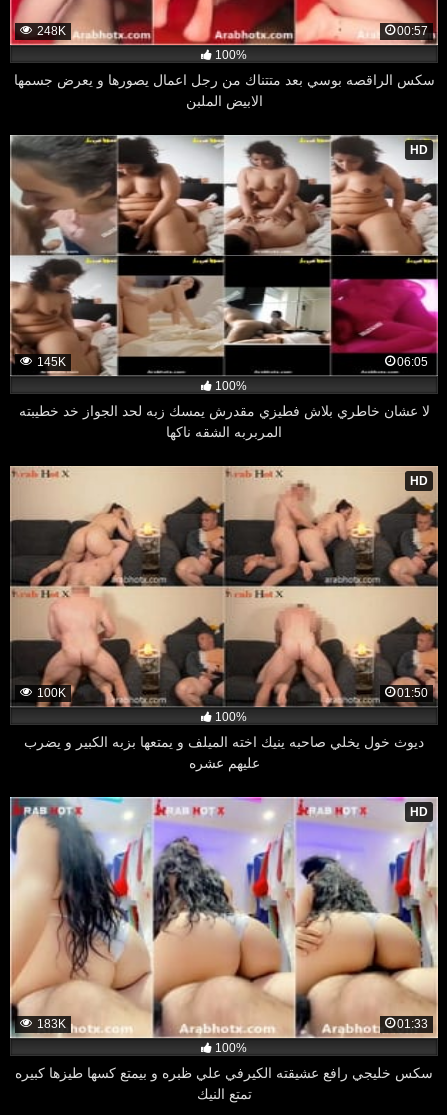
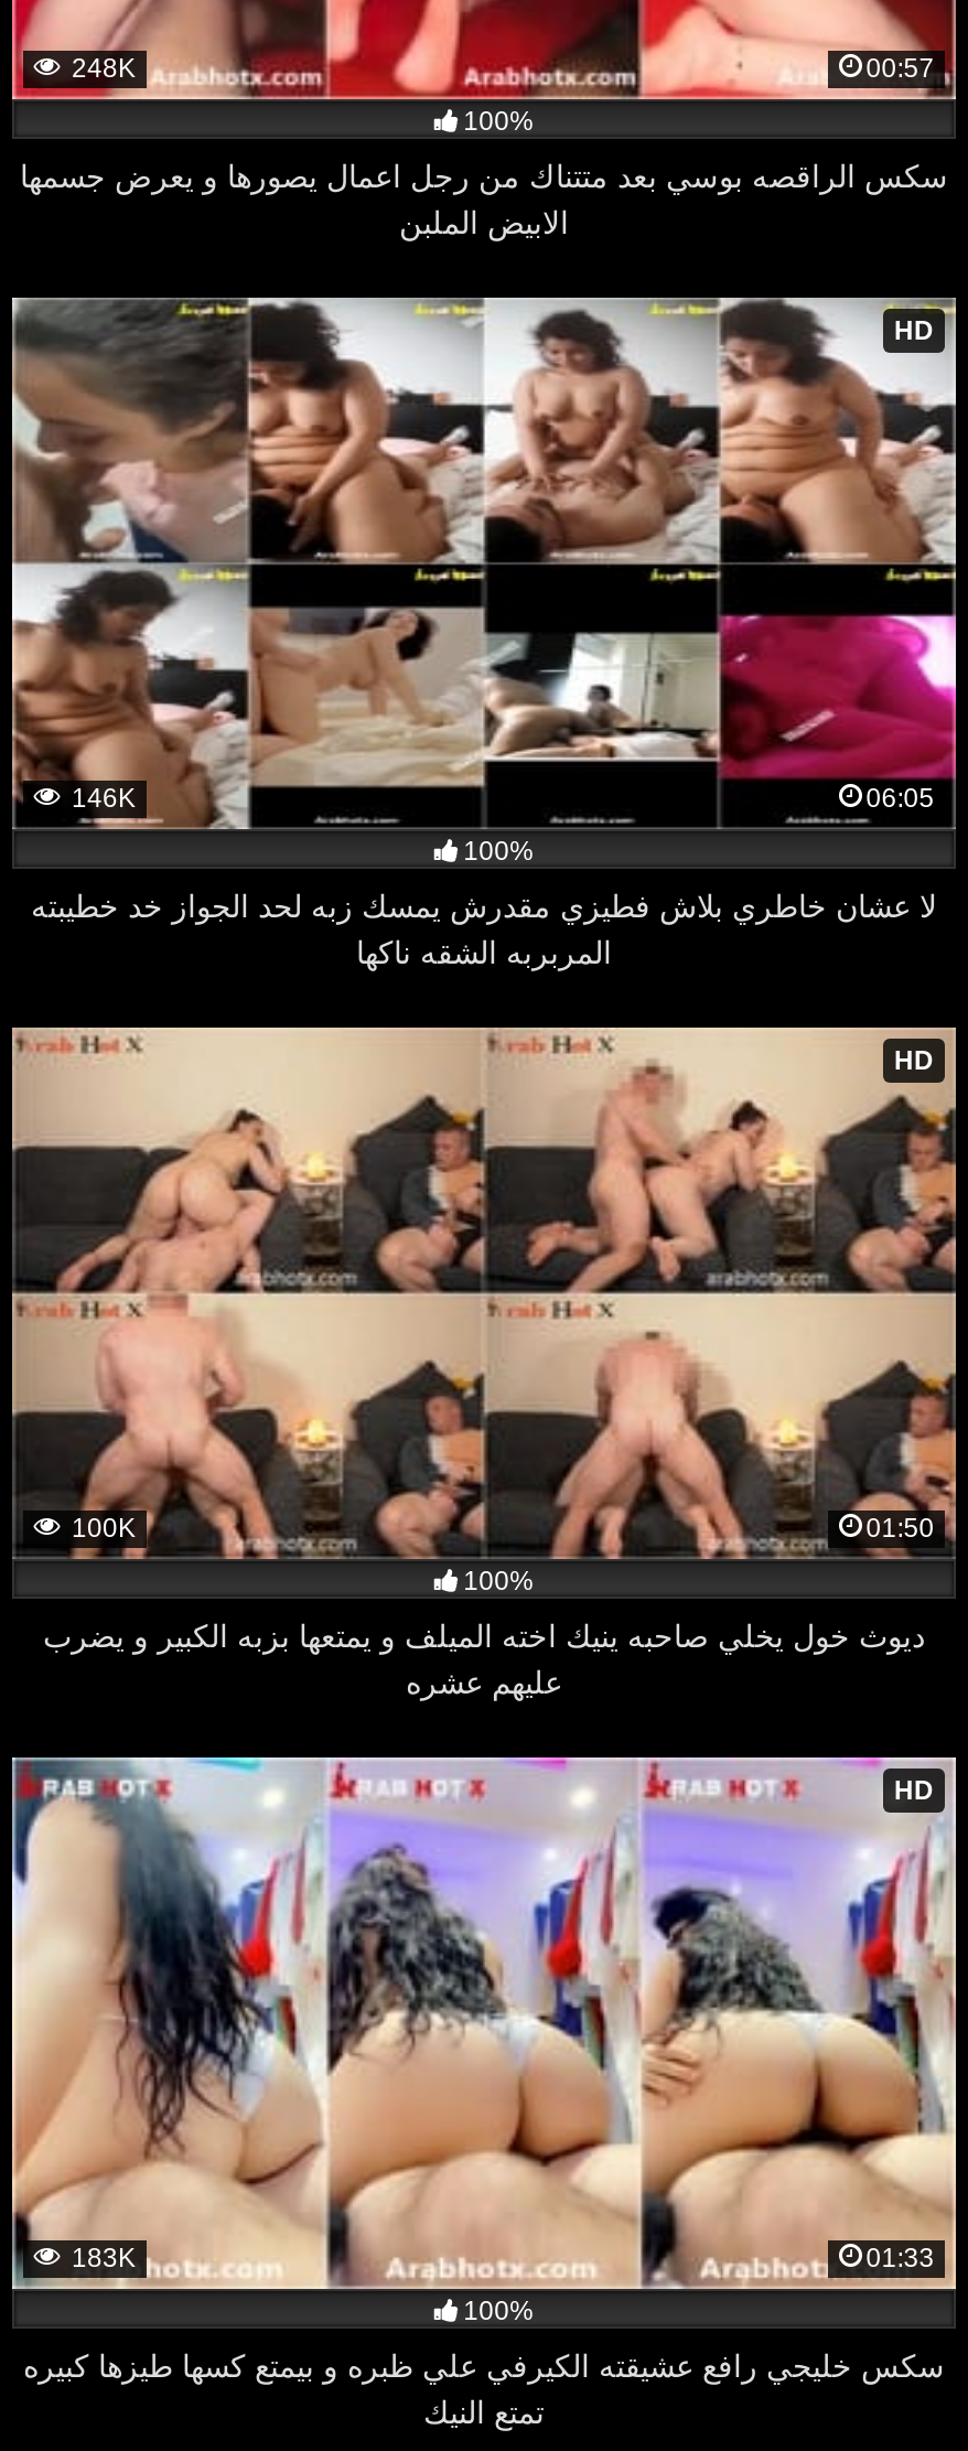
[34,355,66,369] 145K -> [65,784,136,815] 146K

